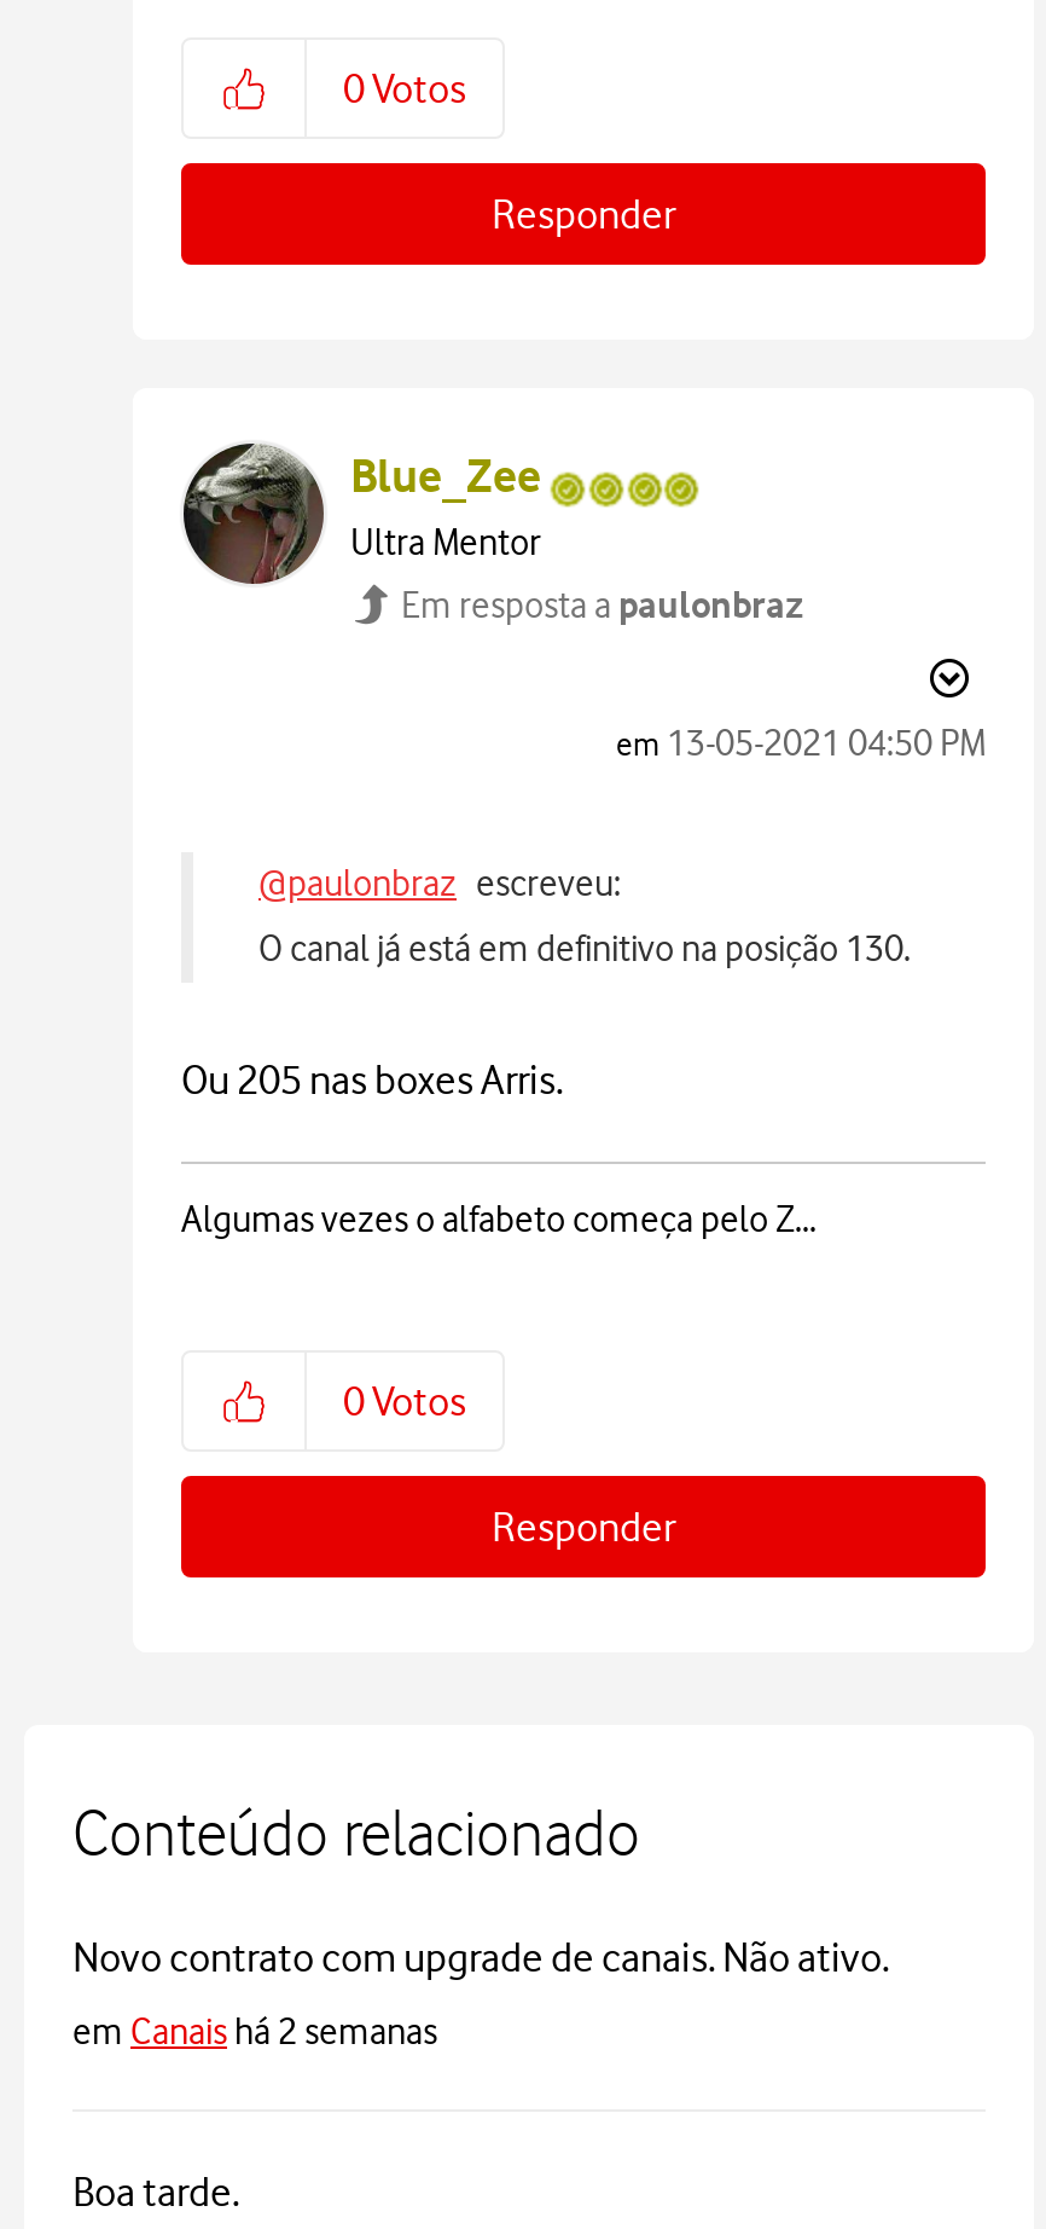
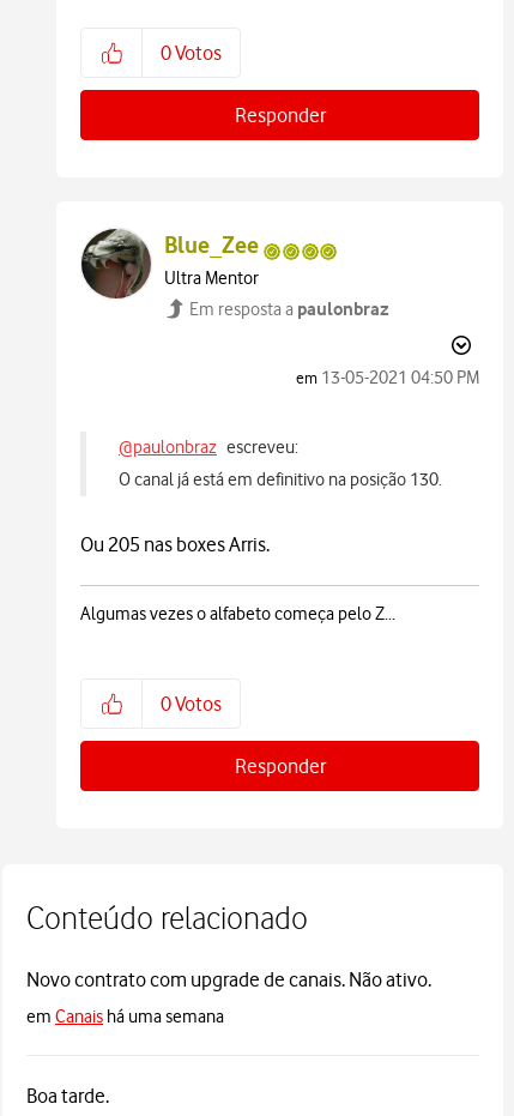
[72,2011,437,2054] em Canais há 2 semanas -> [26,1006,224,1028] em Canais há uma semana

